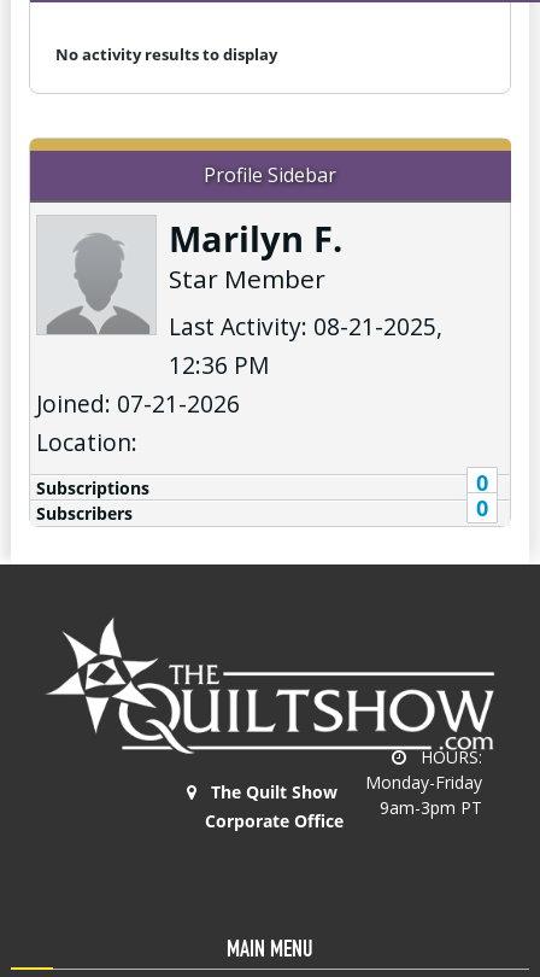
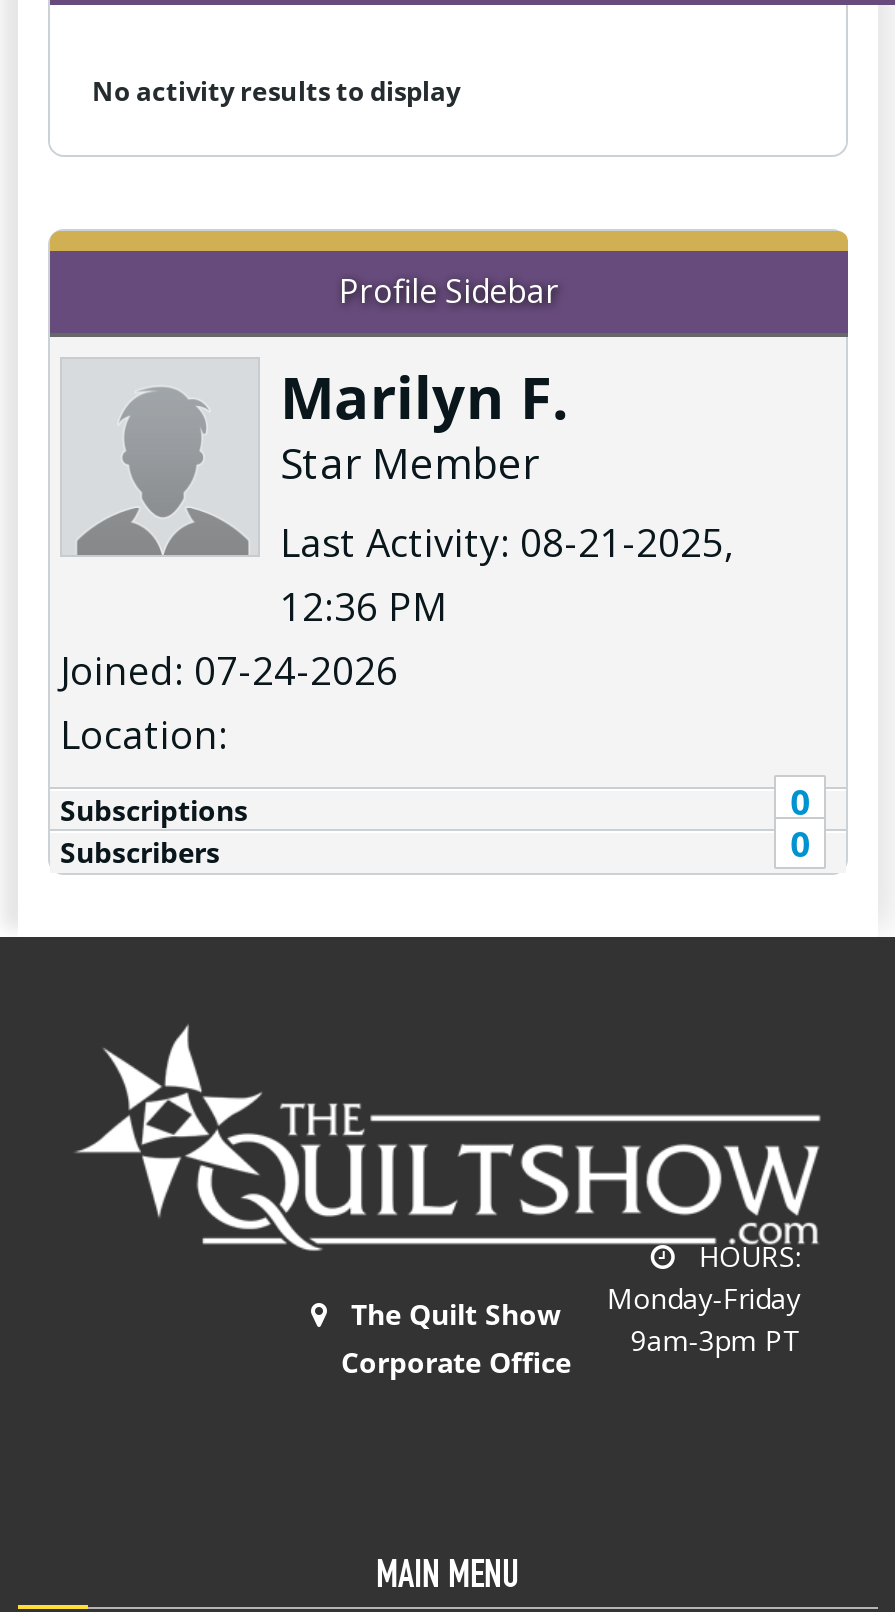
[36,388,240,420] Joined: 07-21-2026 -> [60,644,398,698] Joined: 07-24-2026

